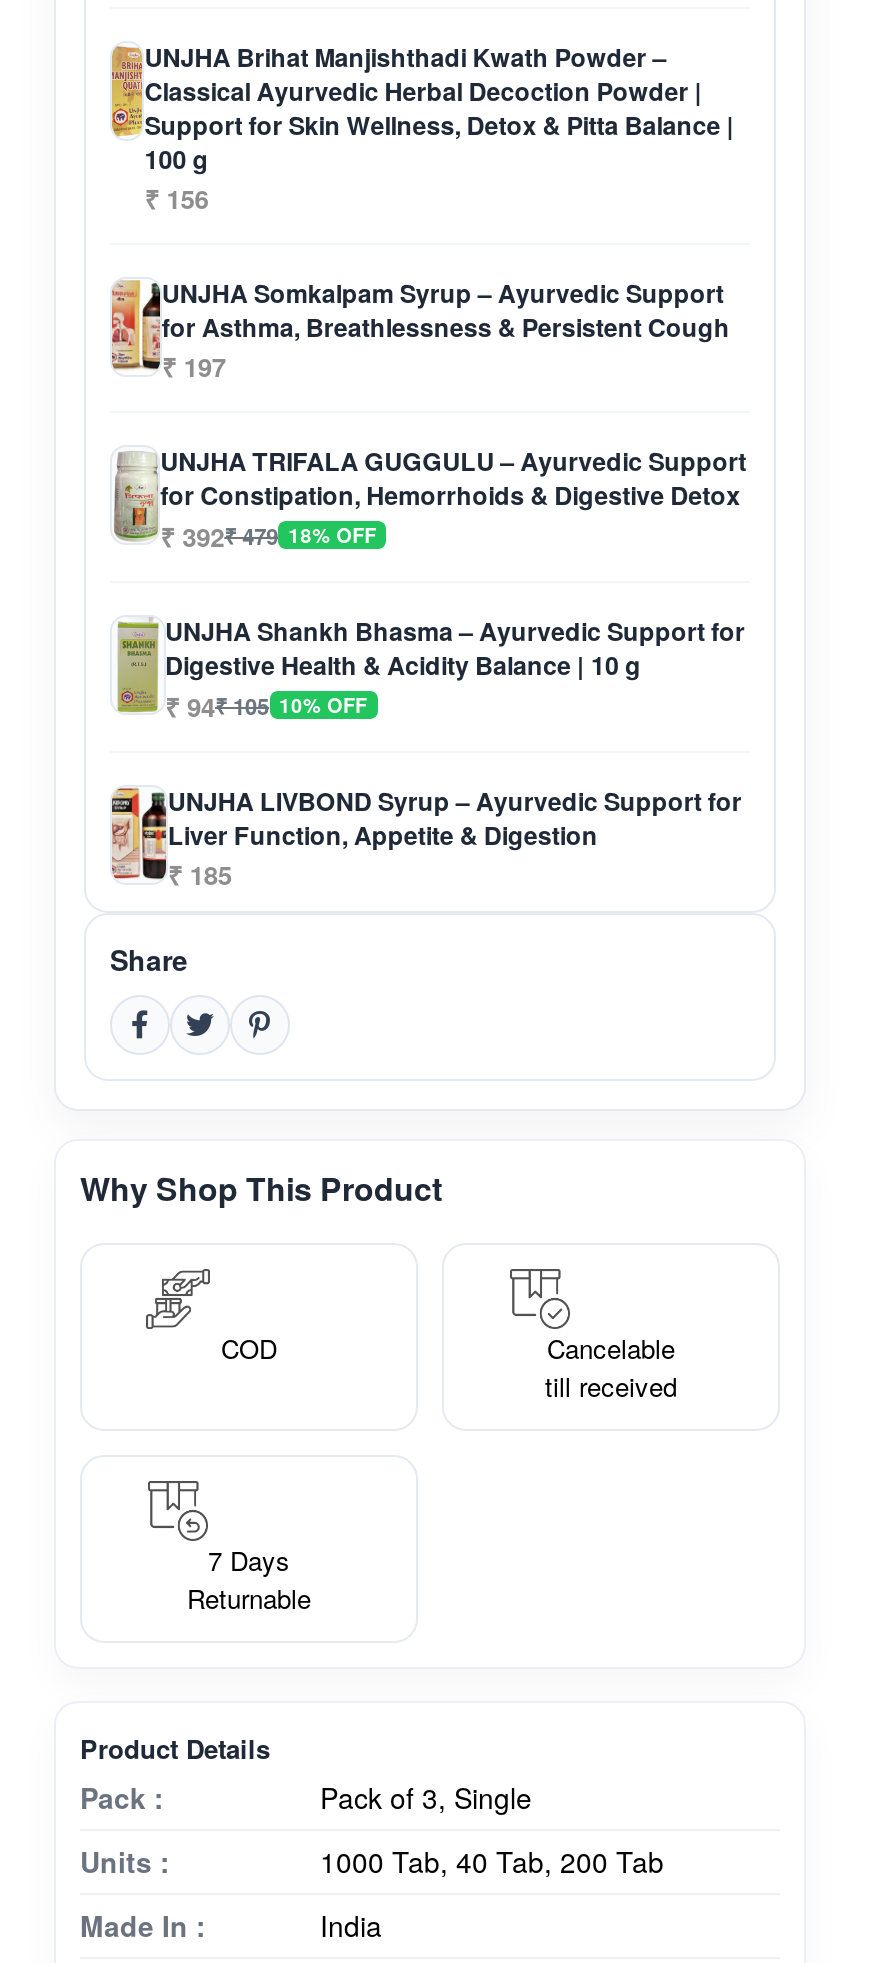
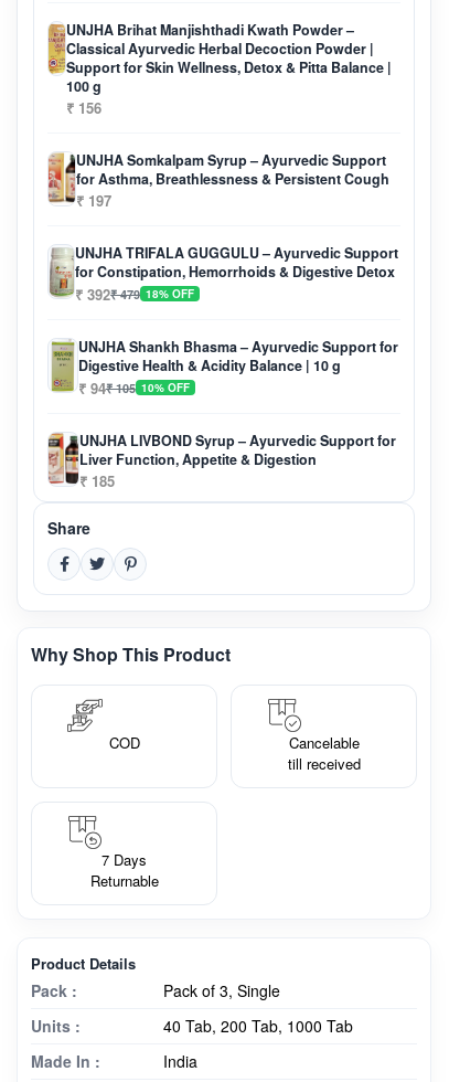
[320,1842,664,1882] 1000 Tab, 40 Tab, 200 Tab -> [163,1015,353,1037] 40 Tab, 200 Tab, 1000 Tab

